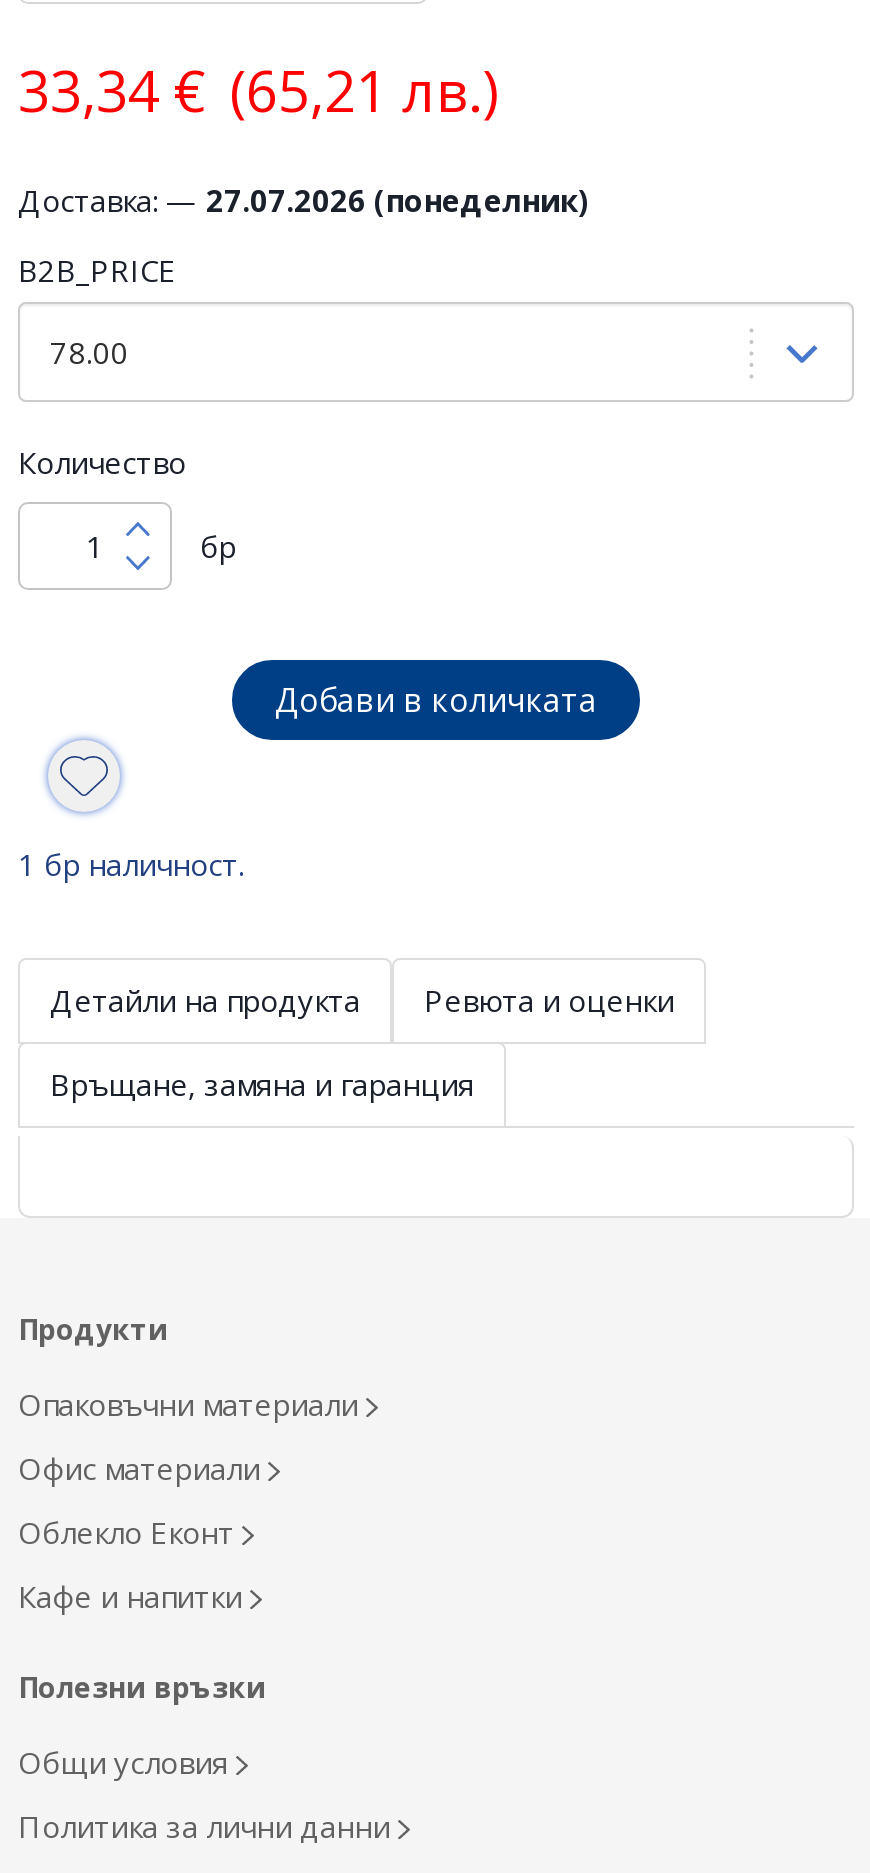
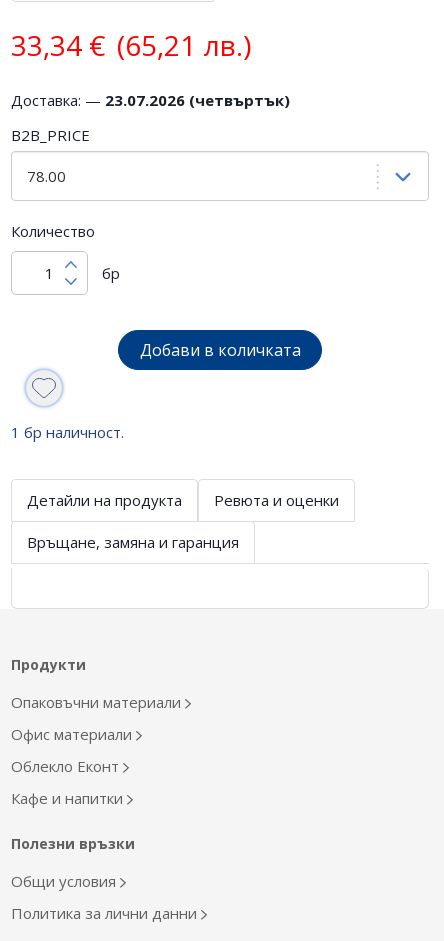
[18,180,590,220] Доставка: — 27.07.2026 (понеделник) -> [11,90,290,110] Доставка: — 23.07.2026 (четвъртък)

